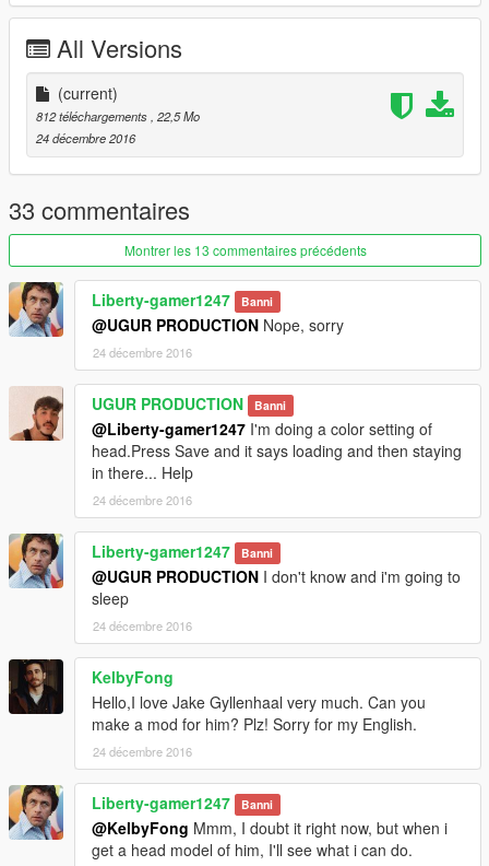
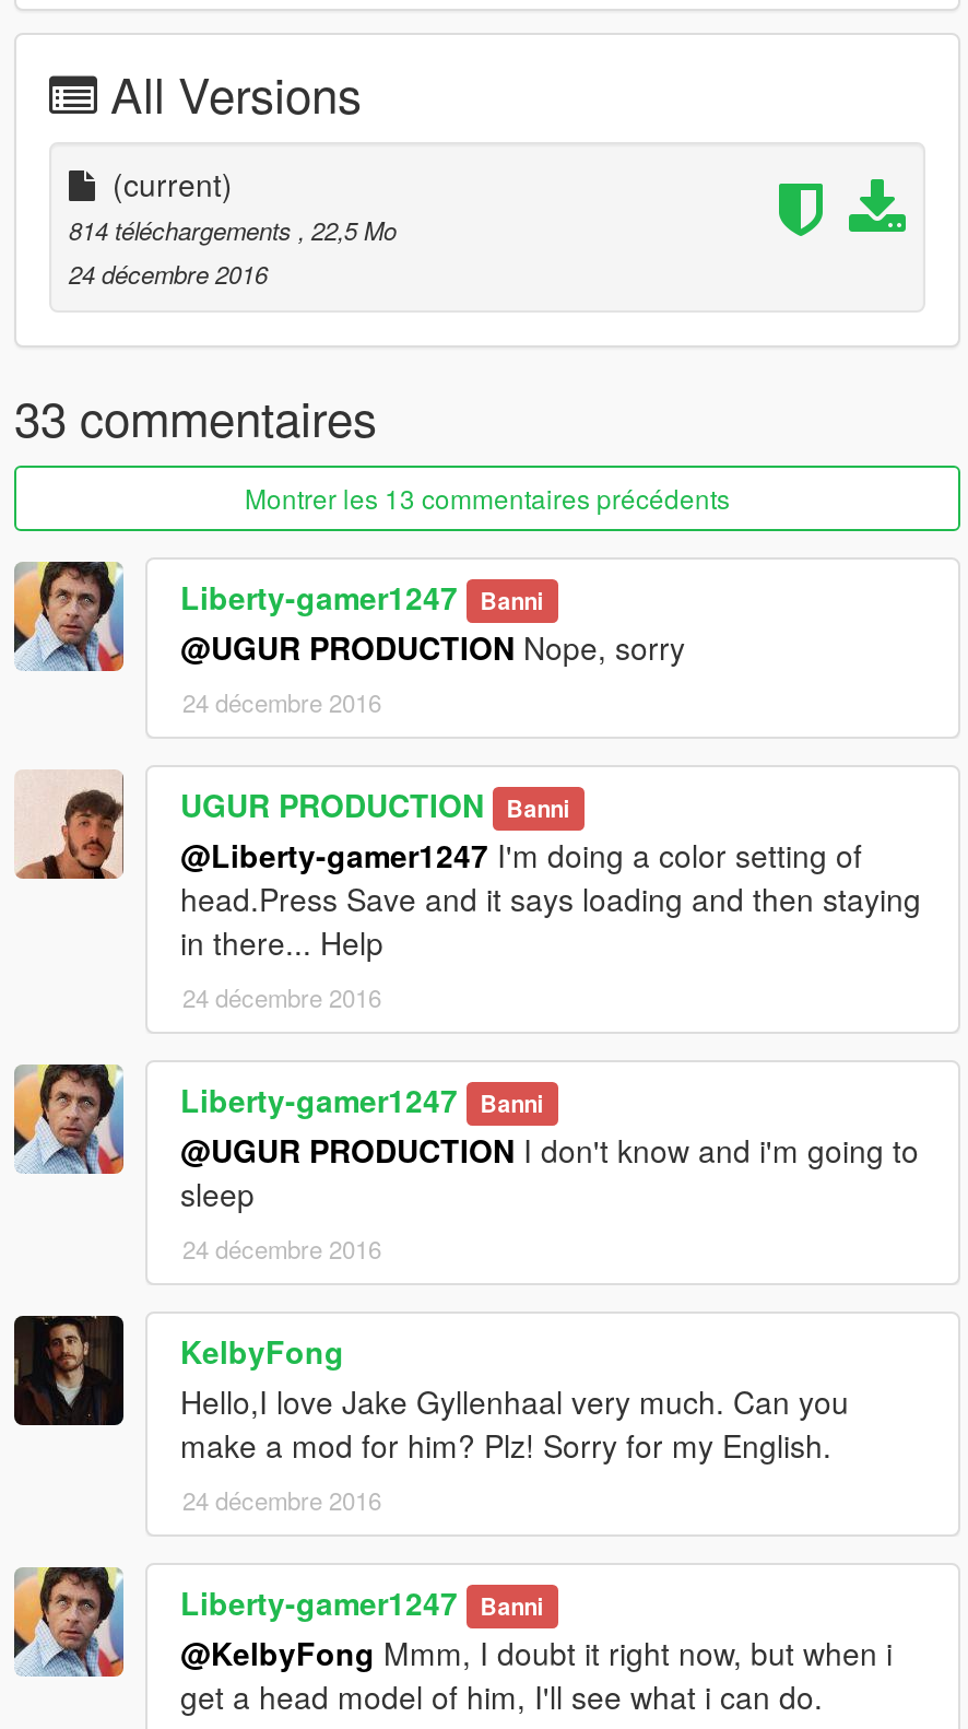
[36,107,200,125] 812 téléchargements, 22,5 Mo -> [69,212,397,247] 814 téléchargements, 22,5 Mo

